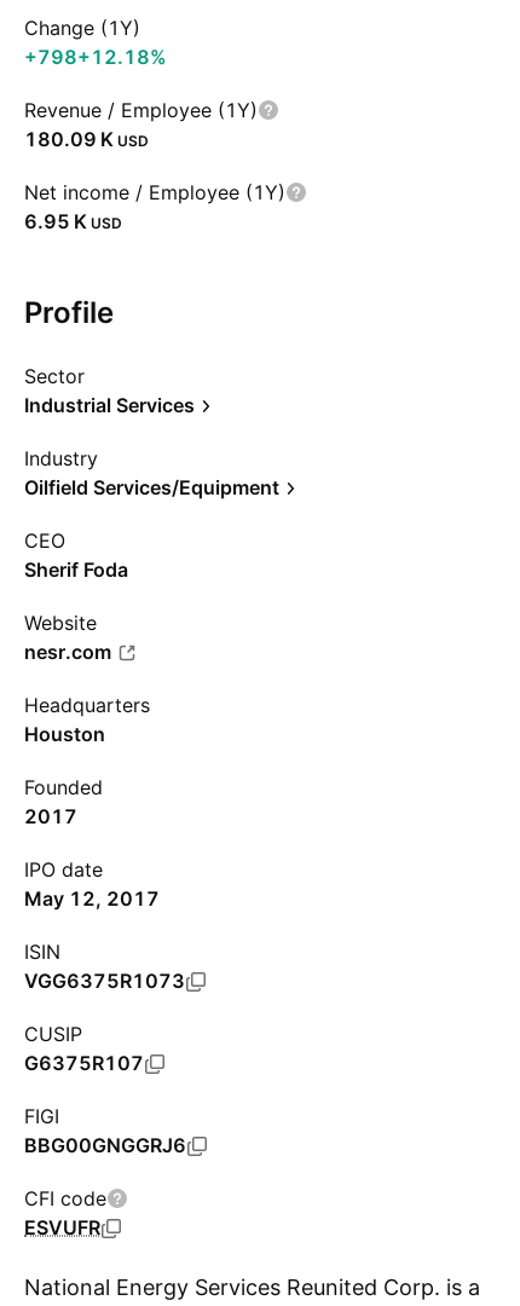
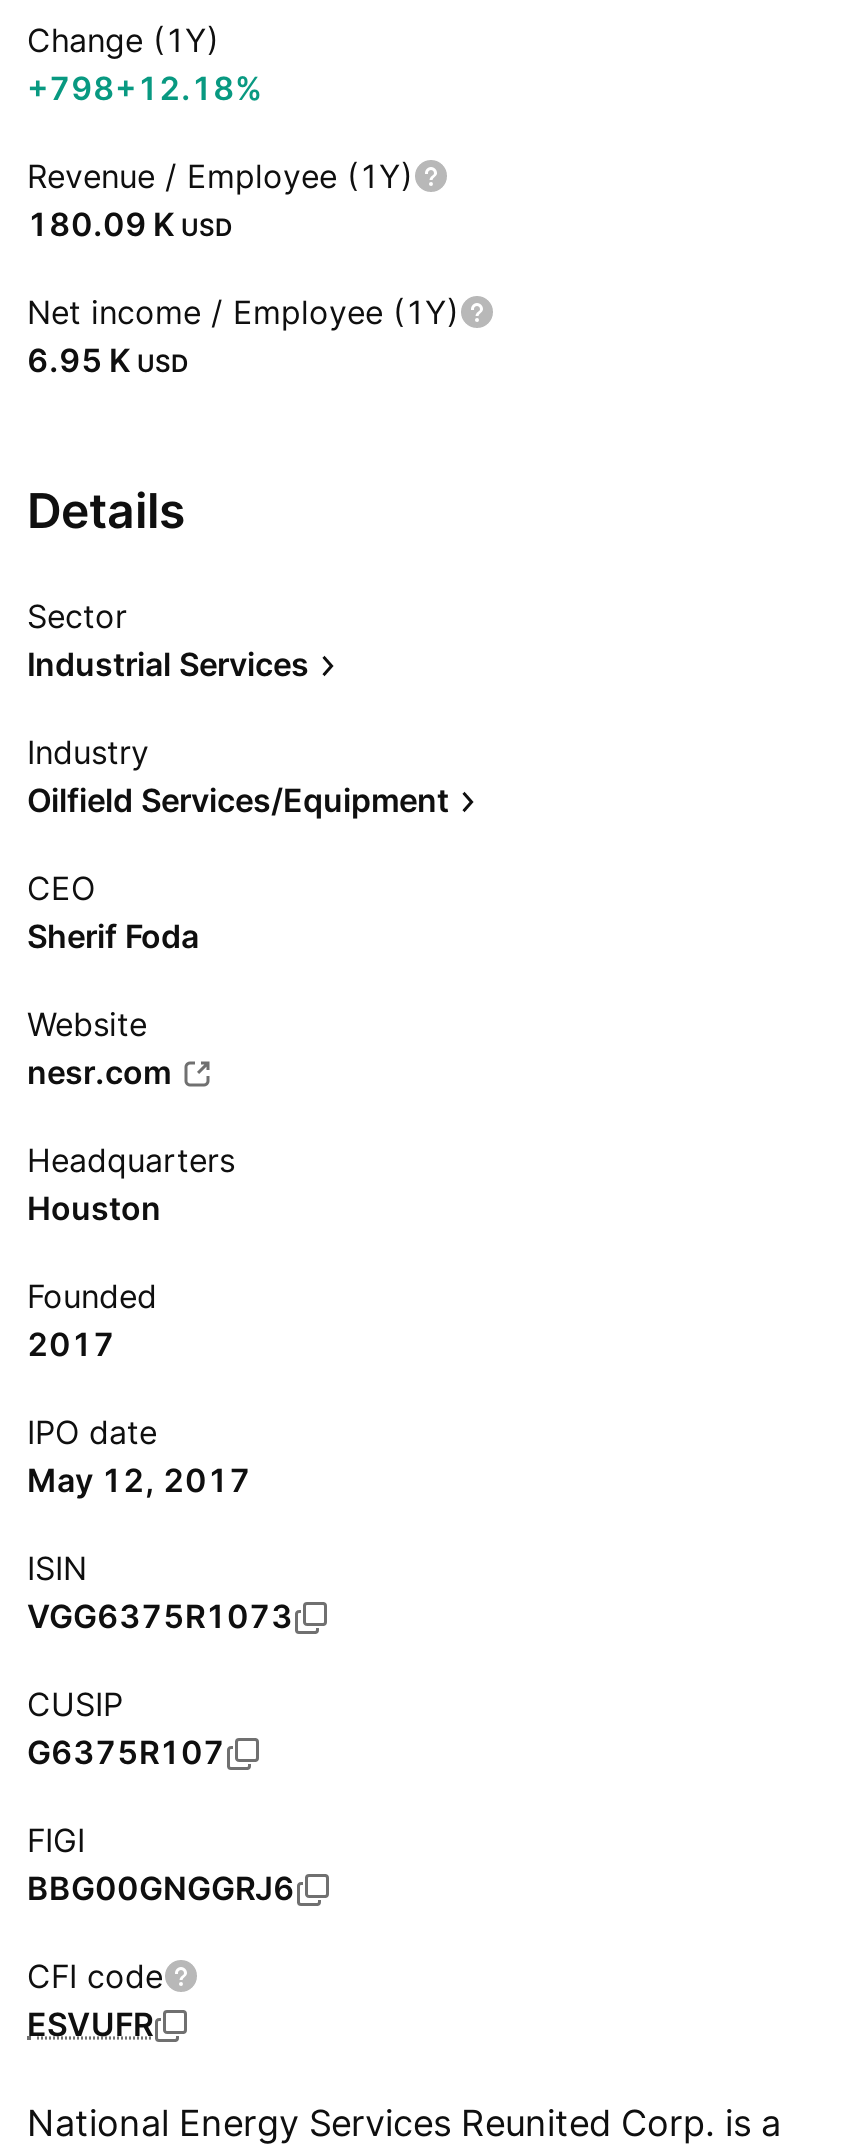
[24,295,114,330] Profile -> [27,482,185,540] Details

